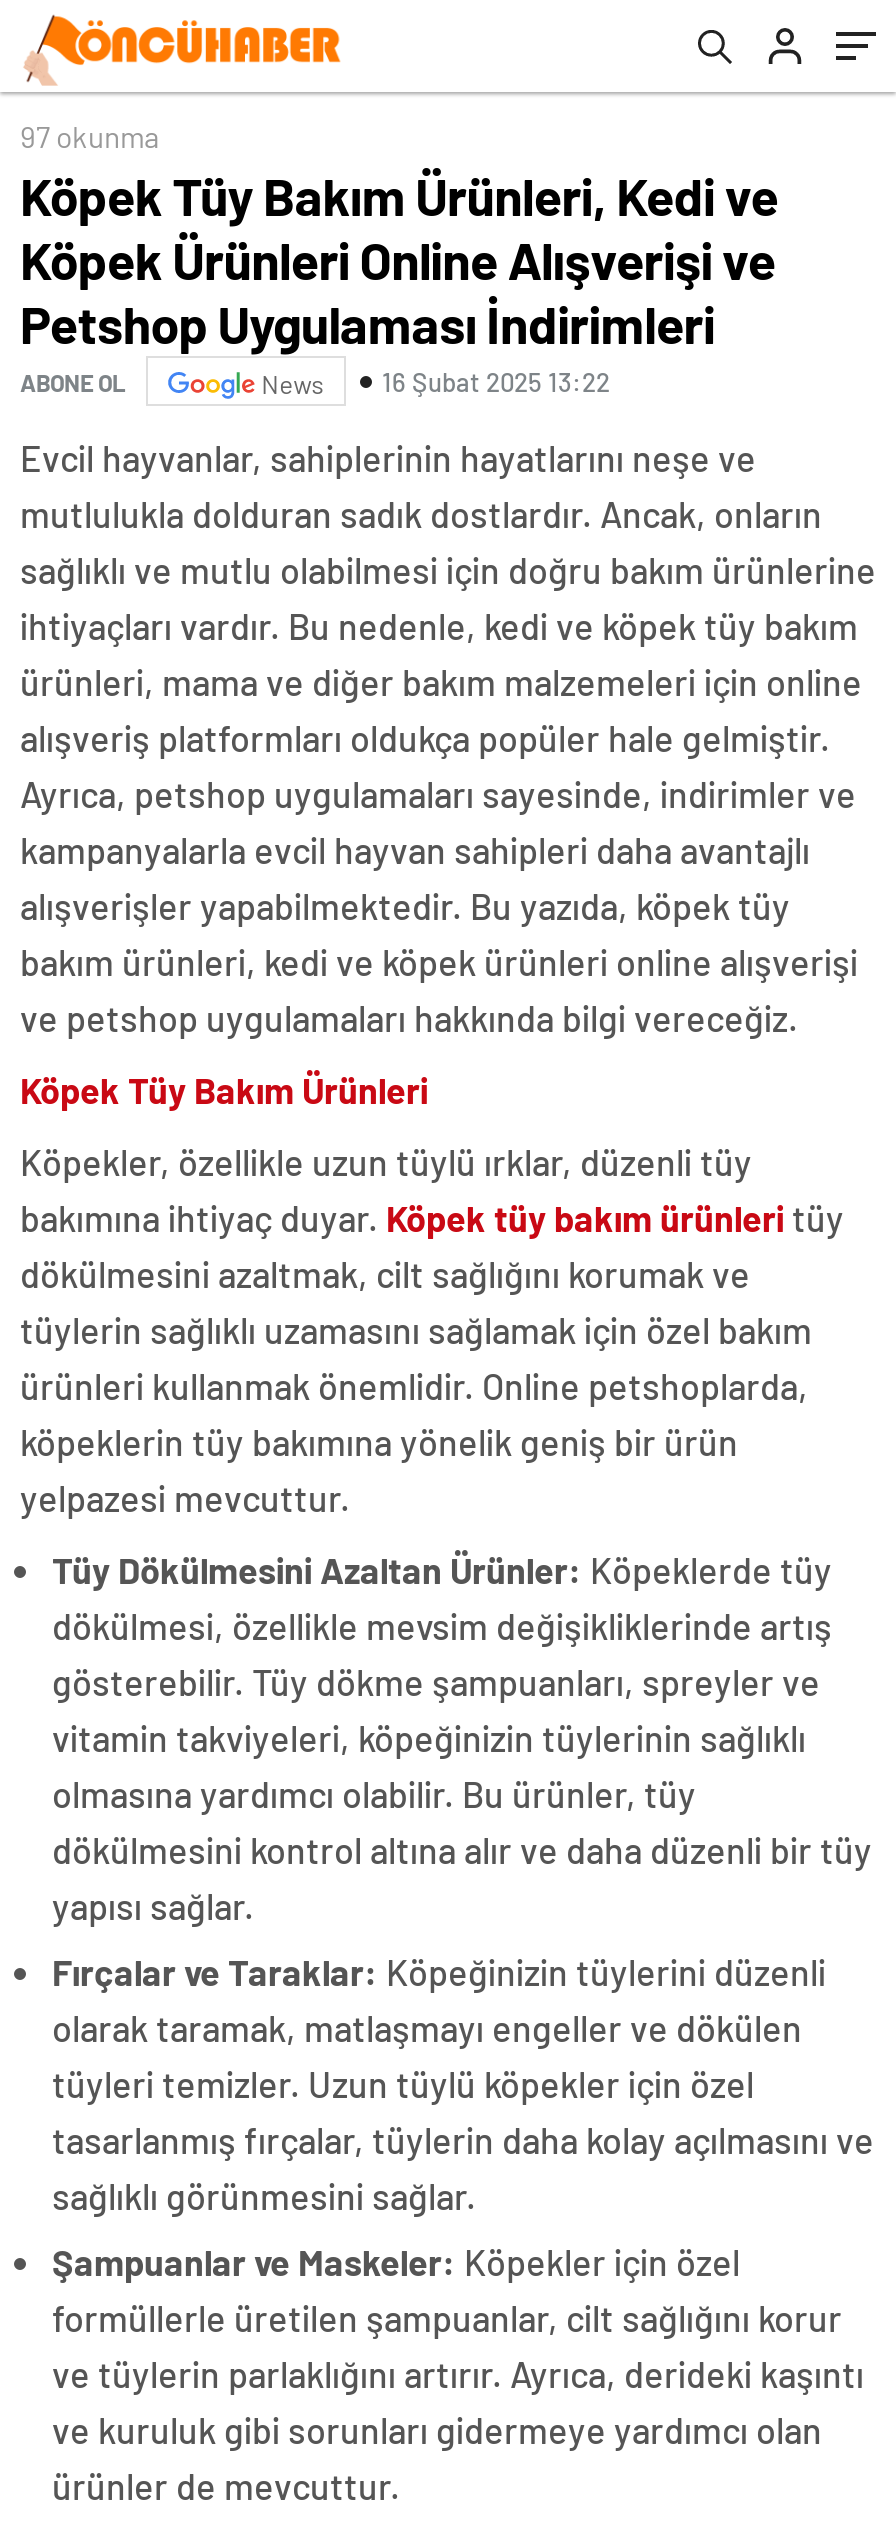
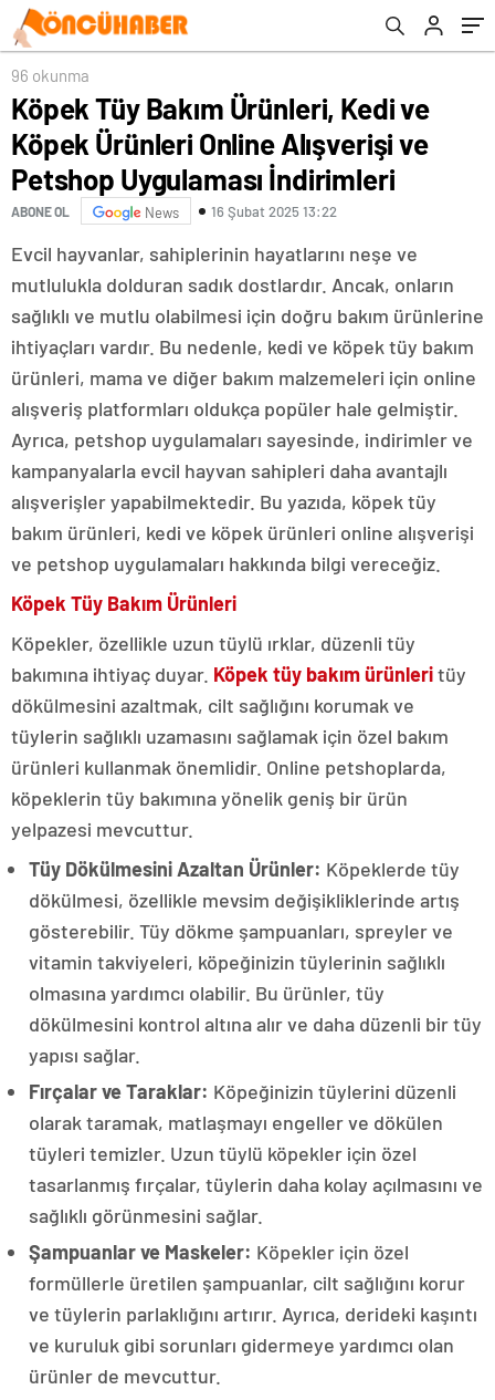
[20,118,160,154] 97 okunma -> [11,65,89,85] 96 okunma

